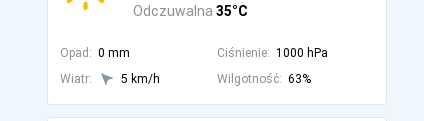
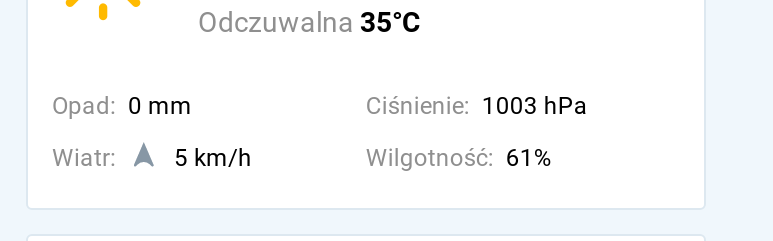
[217,46,328,60] Ciśnienie: 1000 hPa -> [366,92,588,120] Ciśnienie: 1003 hPa
[217,72,311,86] Wilgotność: 63% -> [366,144,552,172] Wilgotność: 61%

